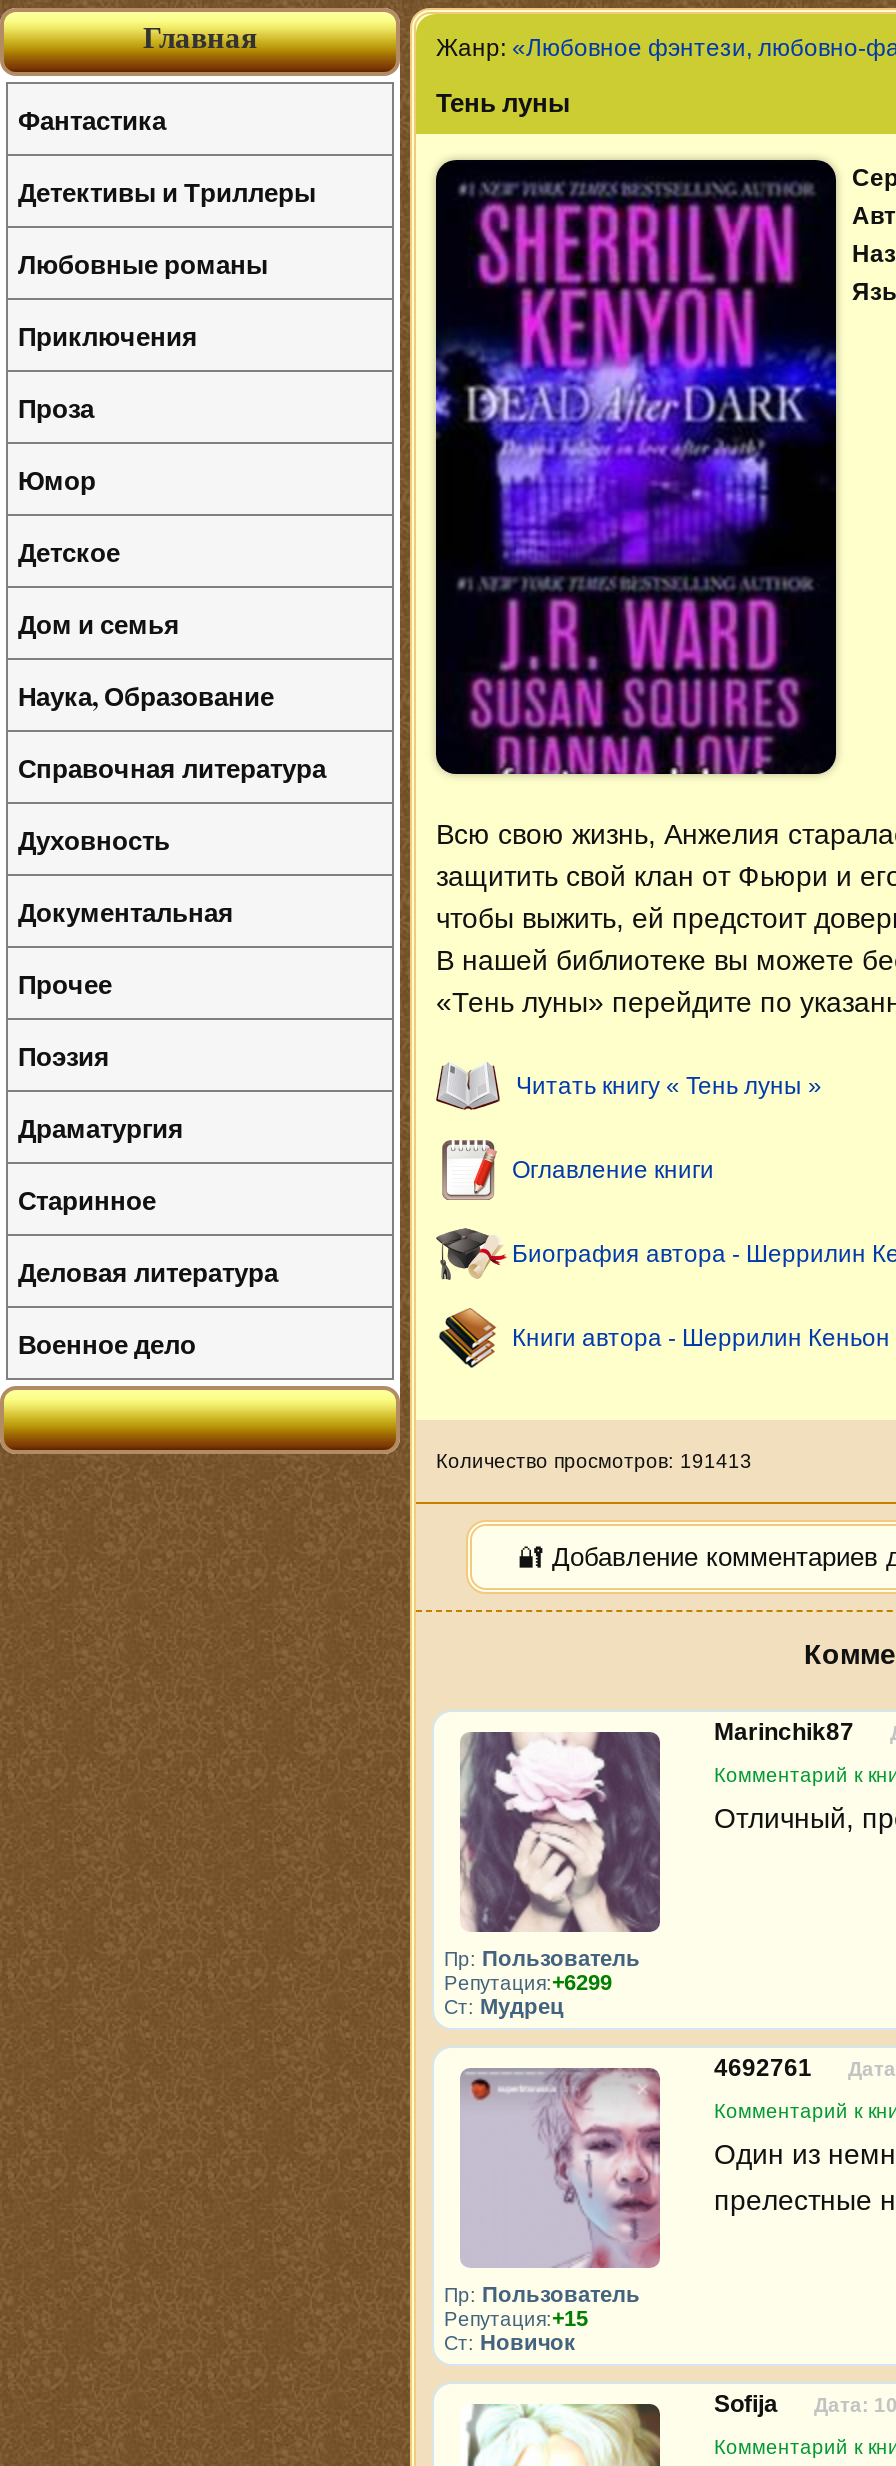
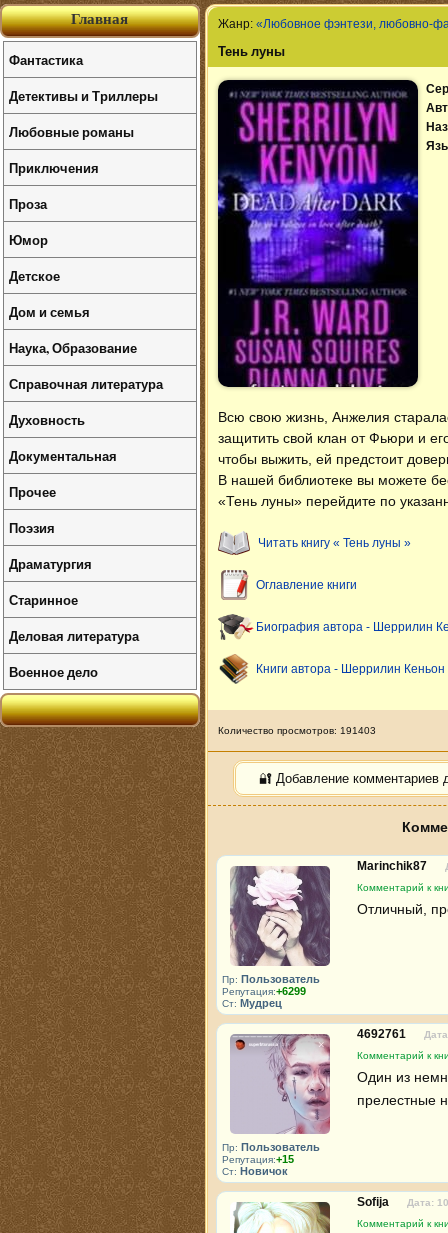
[436,1450,752,1472] Количество просмотров: 191413 -> [218,725,376,736] Количество просмотров: 191403

